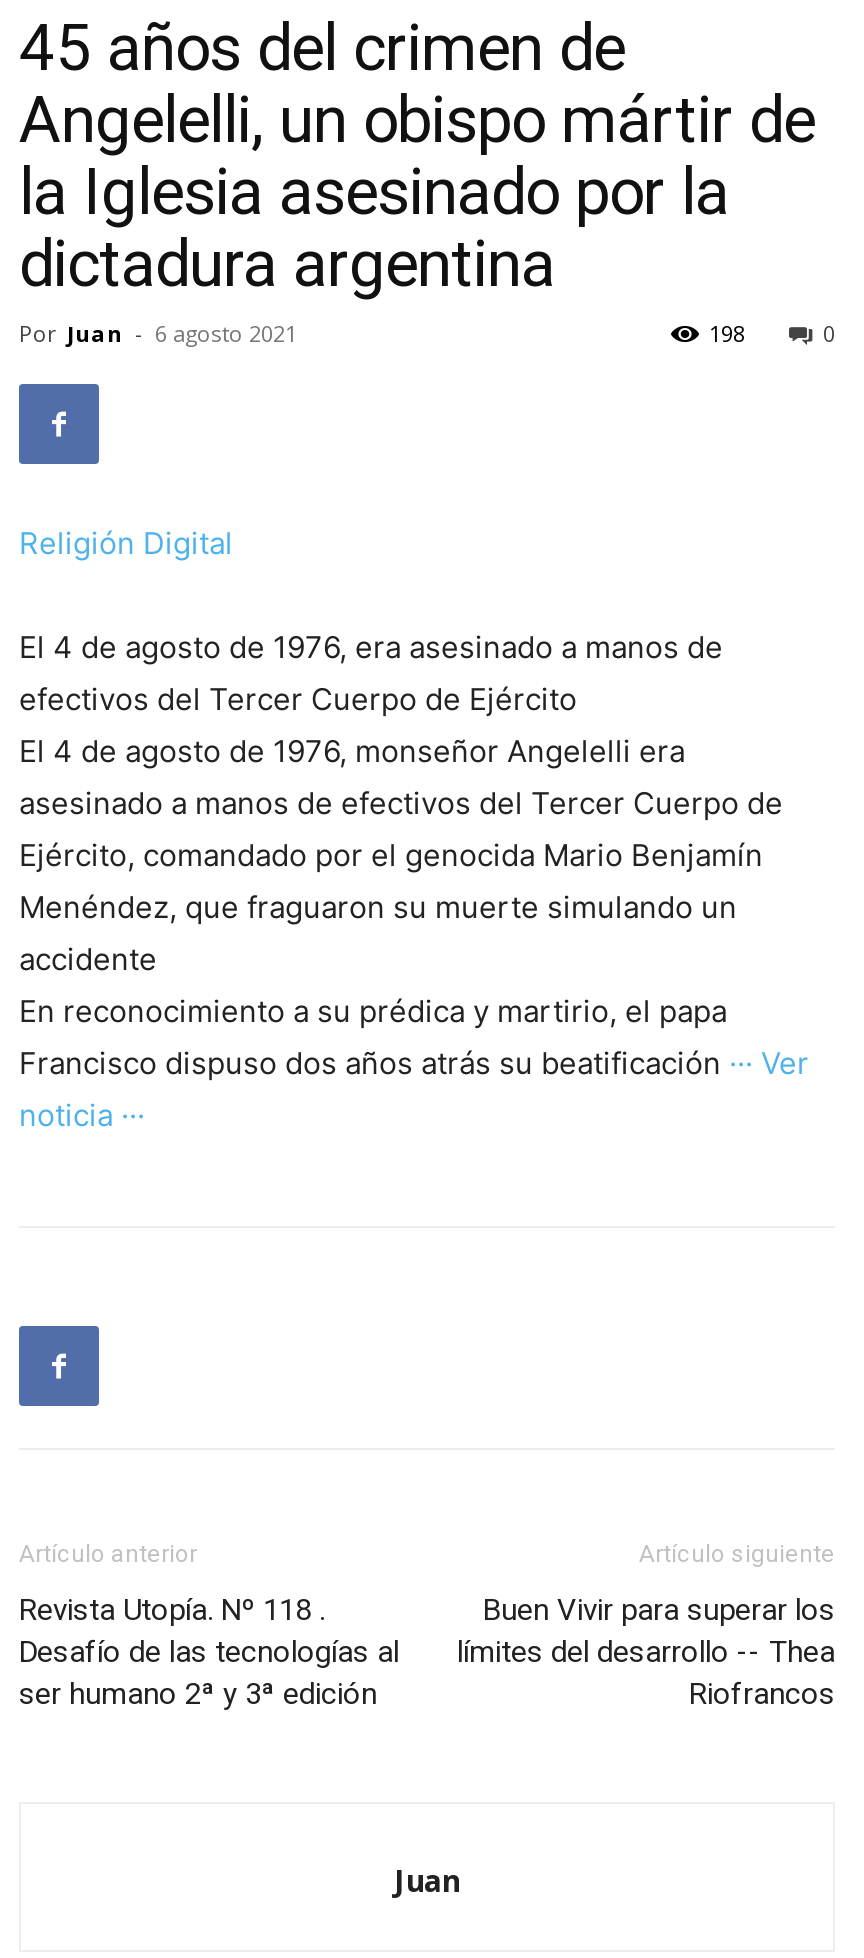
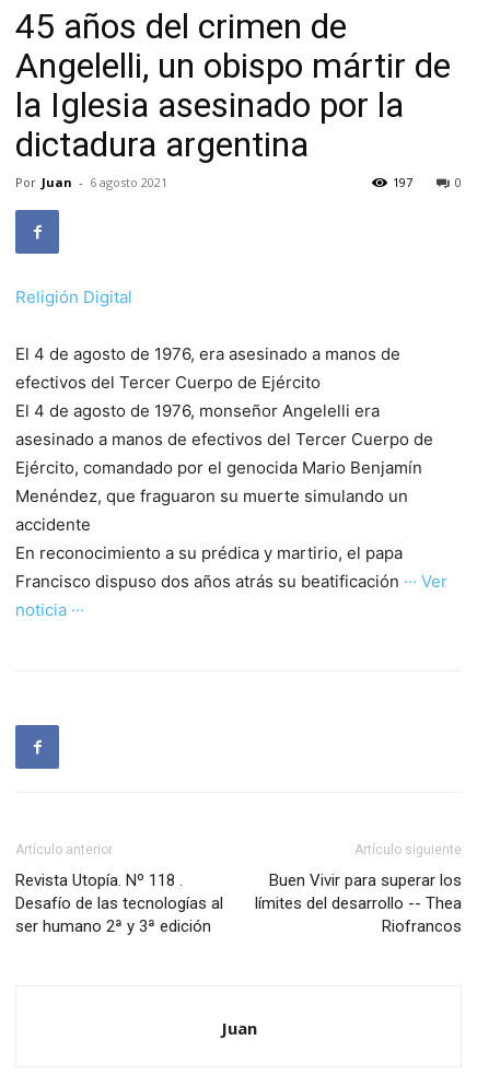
[709,319,745,349] 198 -> [393,174,412,191] 197

